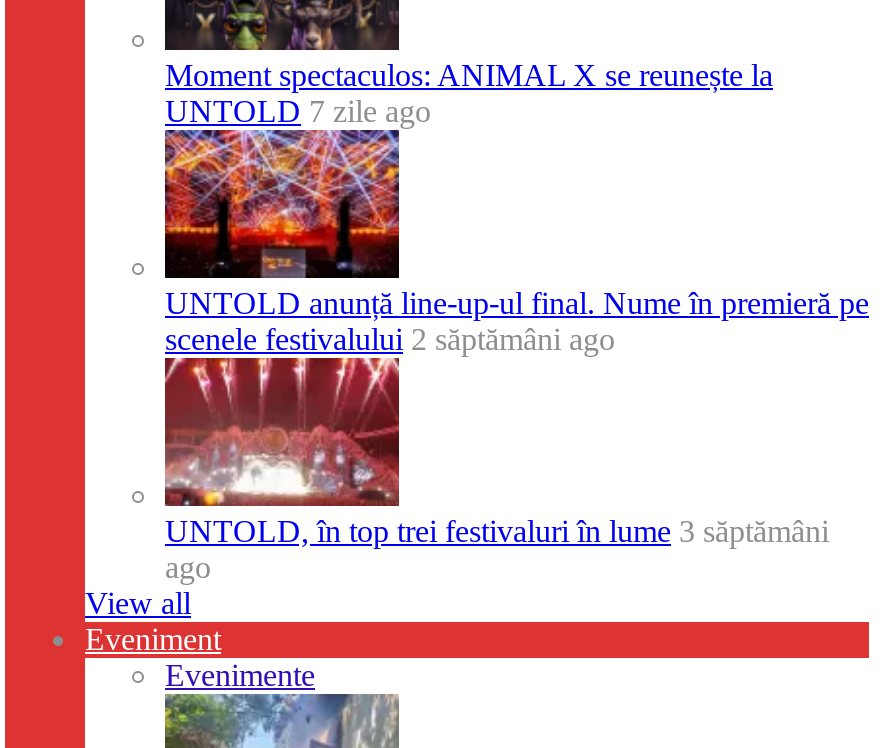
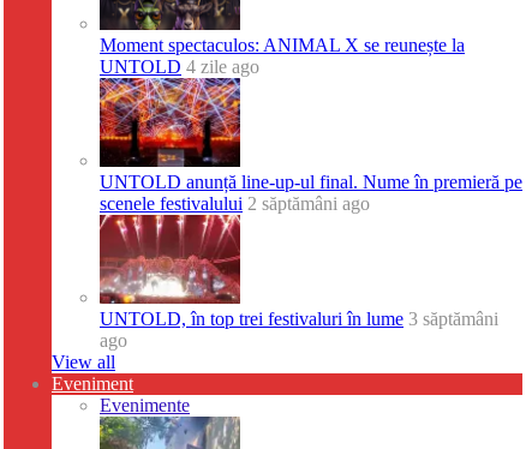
[165,94,431,128] UNTOLD 7 zile ago -> [100,56,259,77] UNTOLD 4 zile ago

